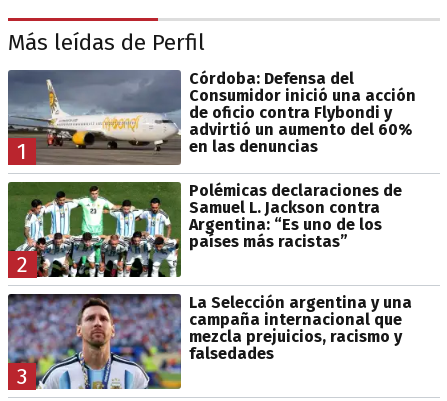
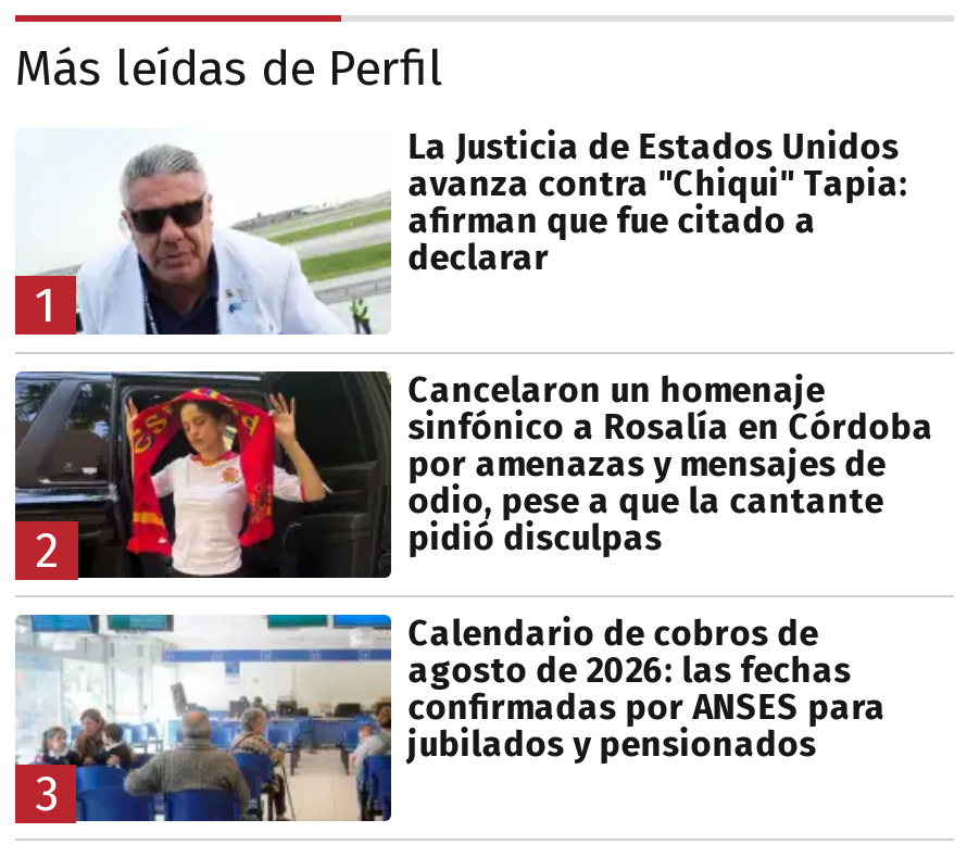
[7,69,416,166] [image] | Córdoba: Defensa del | Consumidor inició una acción | de oficio contra Flybondi y | advirtió un aumento del 60% | en las denuncias -> [15,127,908,337] [image] | La Justicia de Estados Unidos | avanza contra "Chiqui" Tapia: | afirman que fue citado a | declarar
[7,181,402,278] [image] | Polémicas declaraciones de | Samuel L. Jackson contra | Argentina: “Es uno de los | países más racistas” -> [13,369,934,580] [image] | Cancelaron un homenaje | sinfónico a Rosalía en Córdoba | por amenazas y mensajes de | odio, pese a que la cantante | pidió disculpas
[7,293,412,390] [image] | La Selección argentina y una | campaña internacional que | mezcla prejuicios, racismo y | falsedades -> [15,613,886,823] [image] | Calendario de cobros de | agosto de 2026: las fechas | confirmadas por ANSES para | jubilados y pensionados

